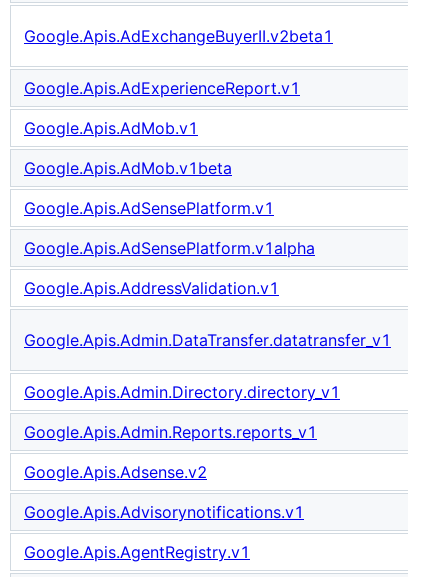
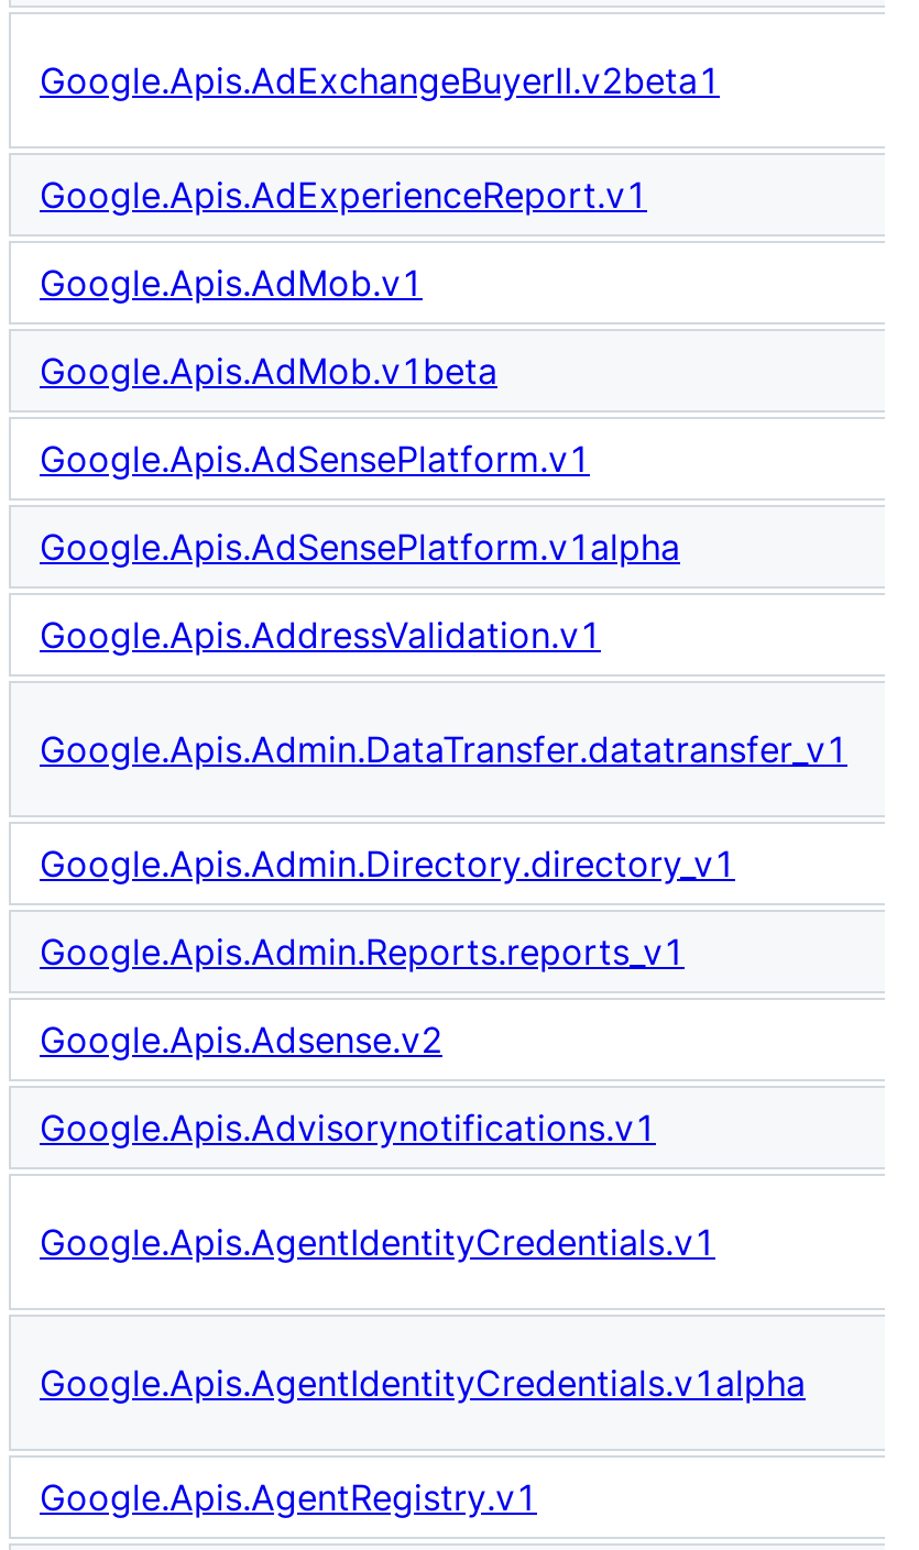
none -> [40,1220,806,1405] Google.Apis.AgentIdentityCredentials.v1 | Google.Apis.AgentIdentityCredentials.v1alpha

